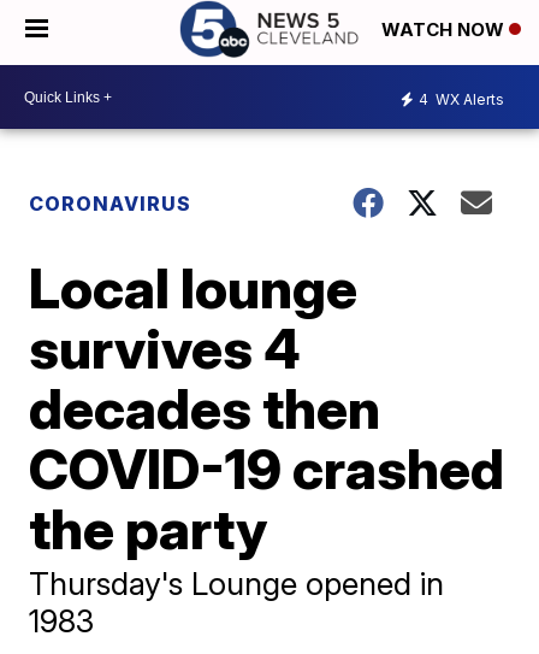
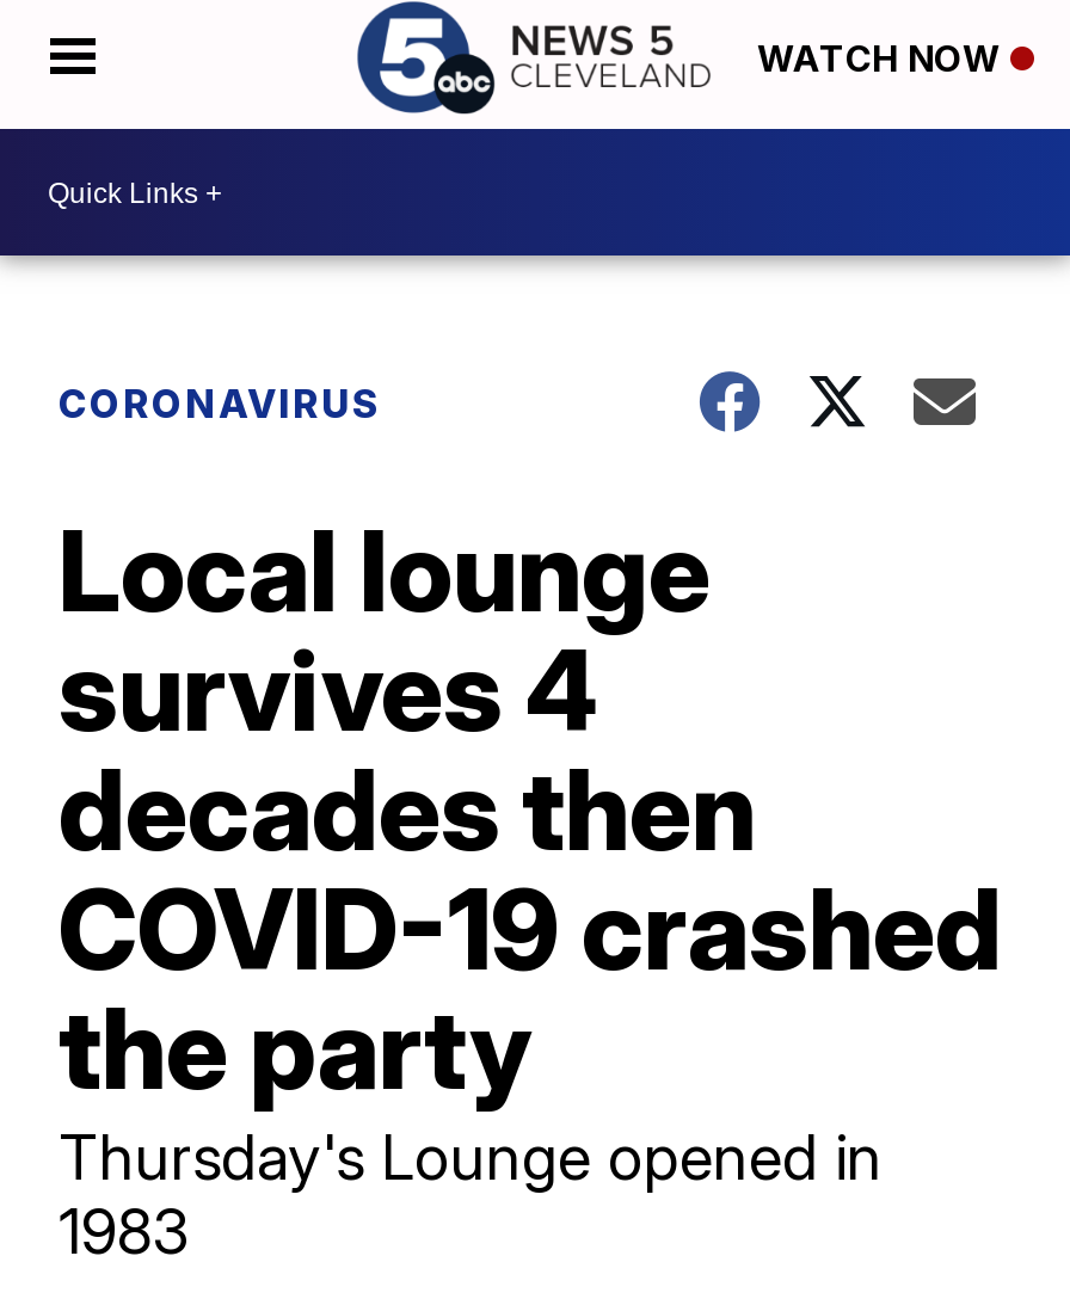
[419,90,504,108] 4 WX Alerts -> none

